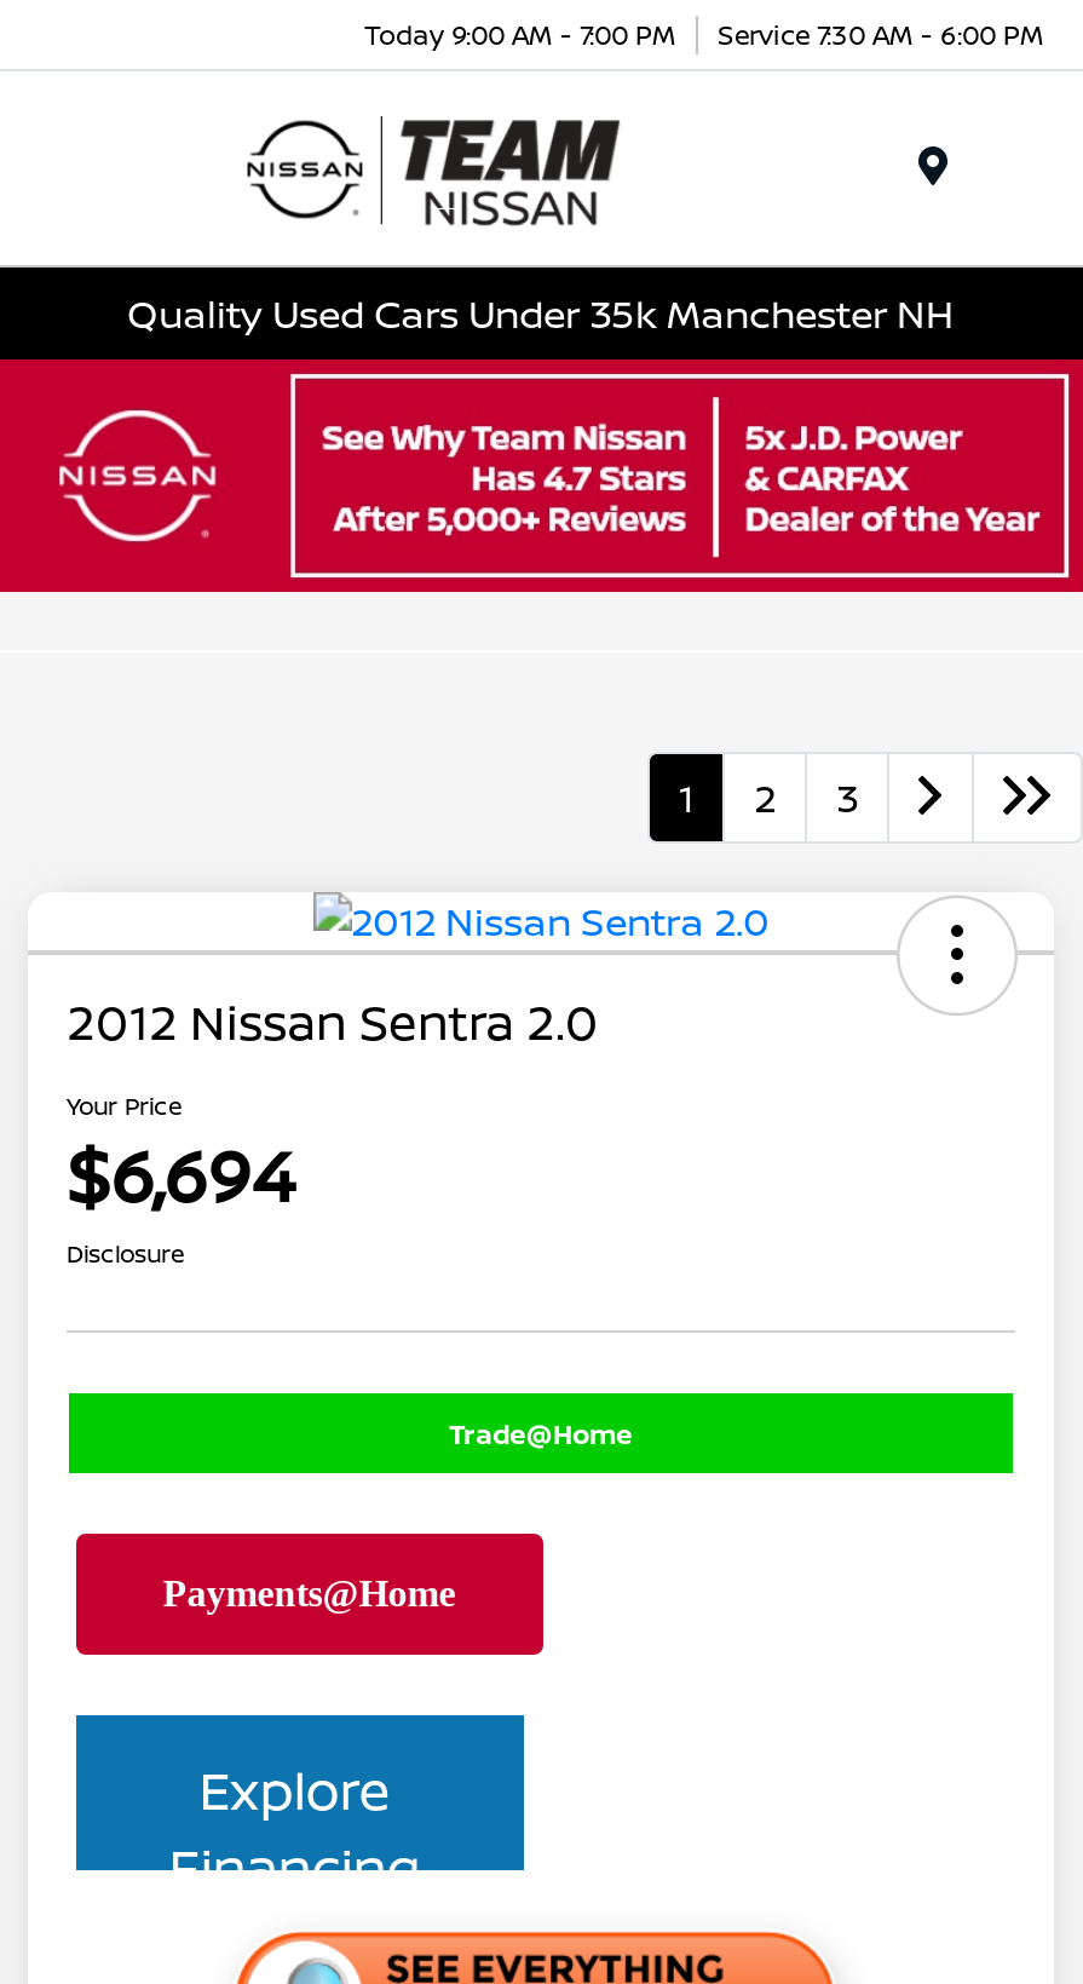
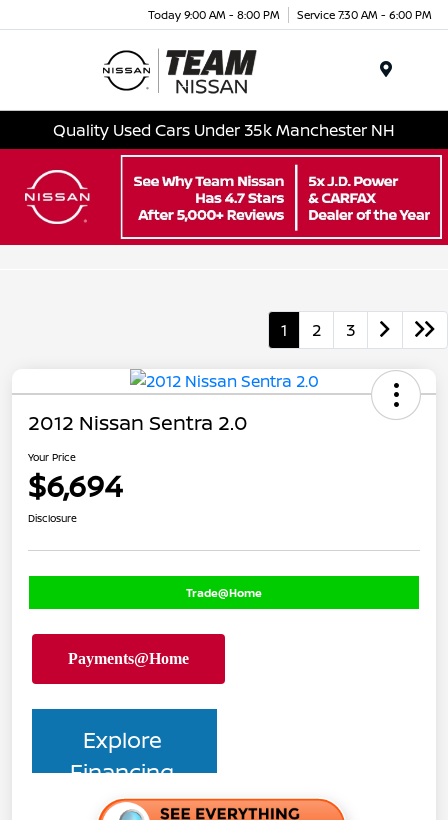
[364,15,1044,51] Today 9:00 AM - 7:00 PM Service 7:30 AM - 6:00 PM -> [148,6,432,21] Today 9:00 AM - 8:00 PM Service 7:30 AM - 6:00 PM

